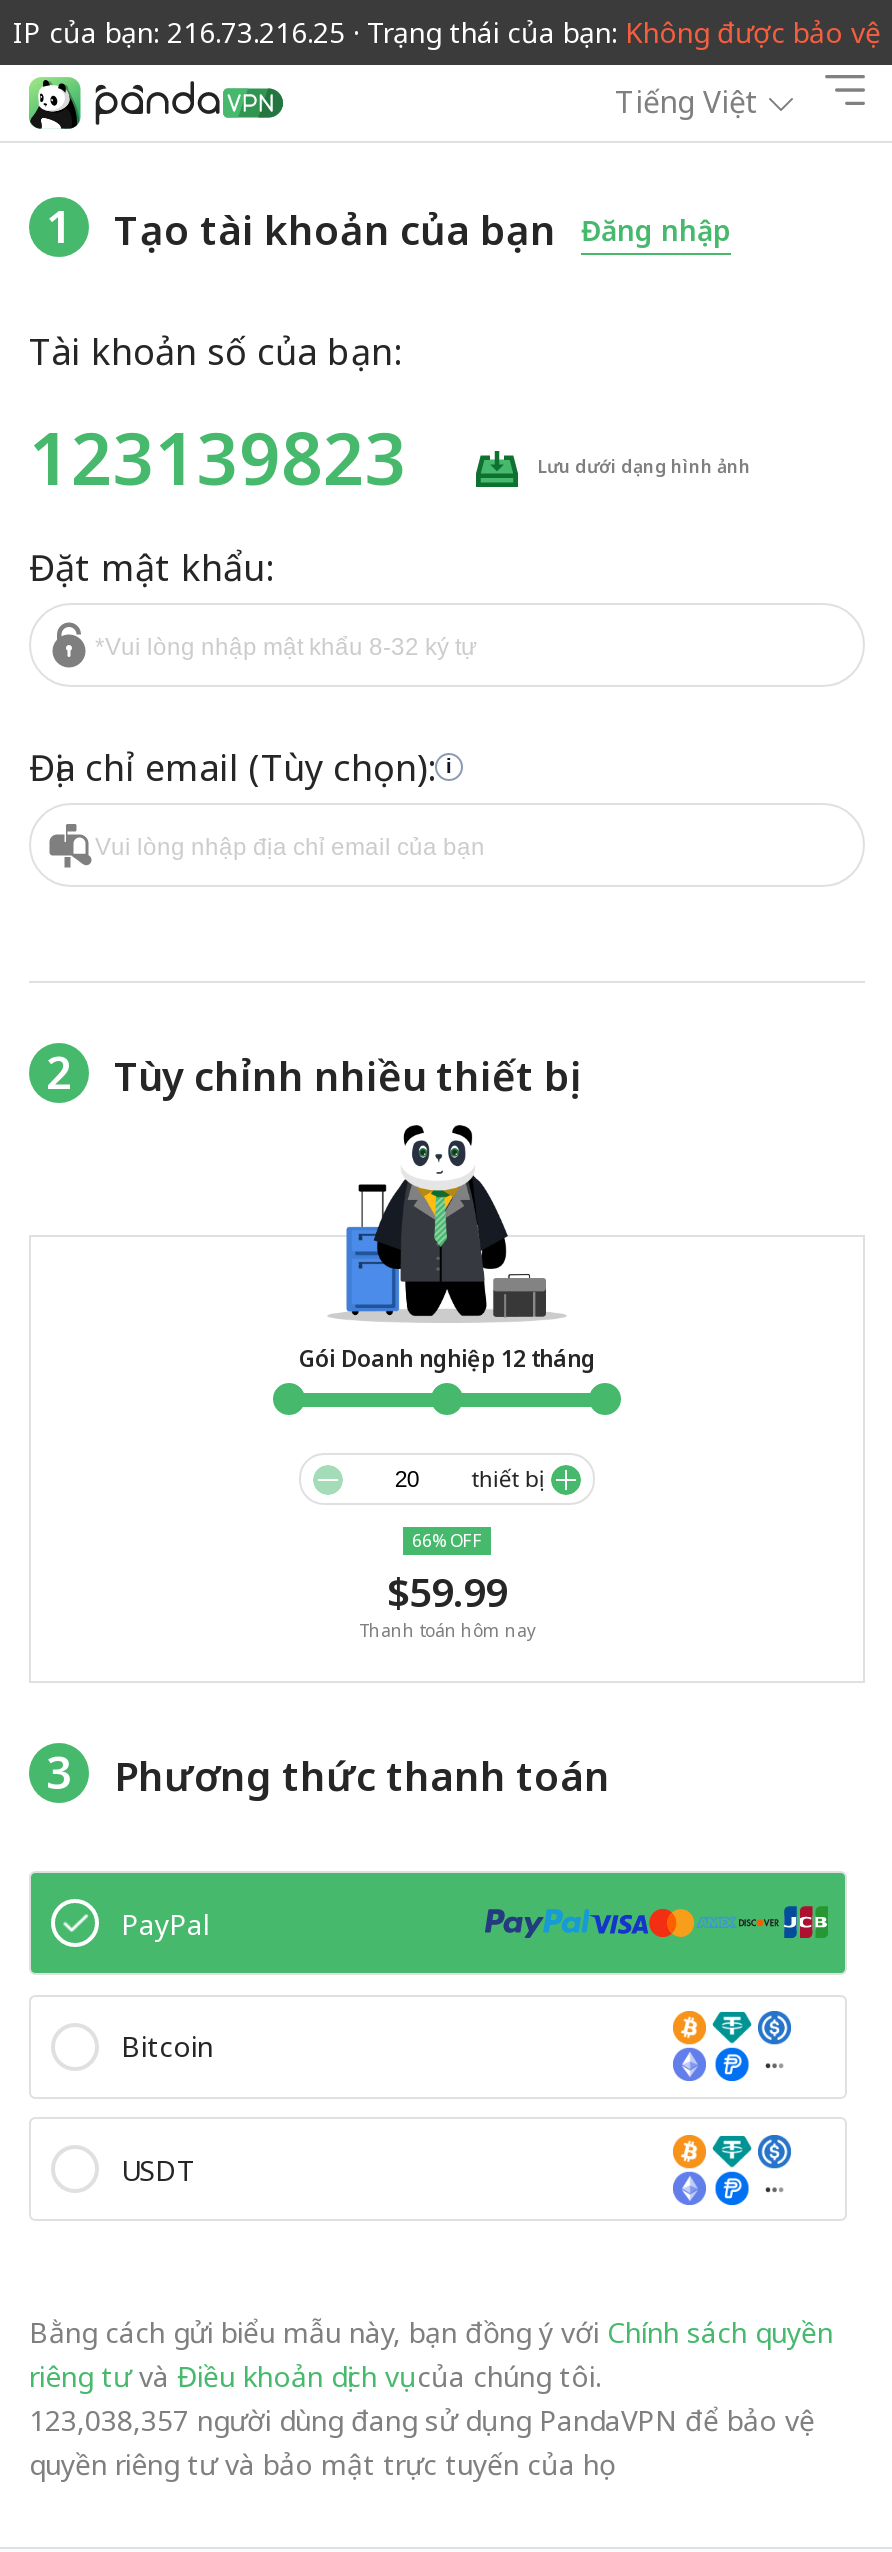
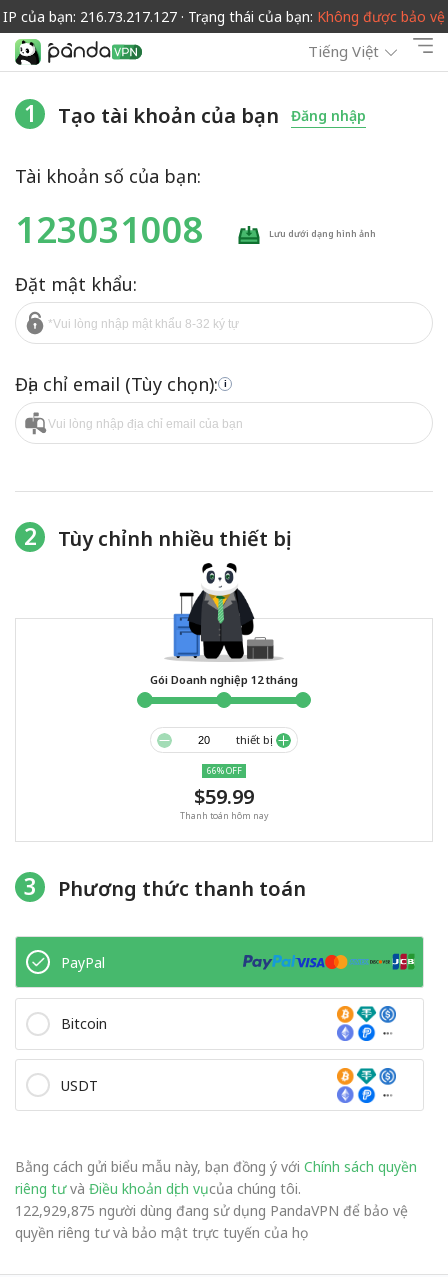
[13,13,881,51] IP của bạn: 216.73.216.25 · Trạng thái của bạn: Không được bảo vệ -> [3,7,445,26] IP của bạn: 216.73.217.127 · Trạng thái của bạn: Không được bảo vệ
[29,408,407,506] 123139823 -> [15,205,204,254] 123031008
[29,2402,815,2440] 123,038,357 người dùng đang sử dụng PandaVPN để bảo vệ -> [15,1201,408,1220] 122,929,875 người dùng đang sử dụng PandaVPN để bảo vệ

